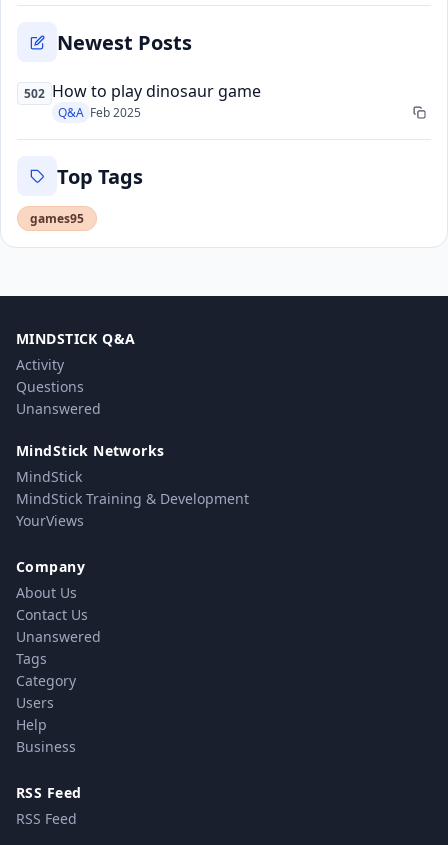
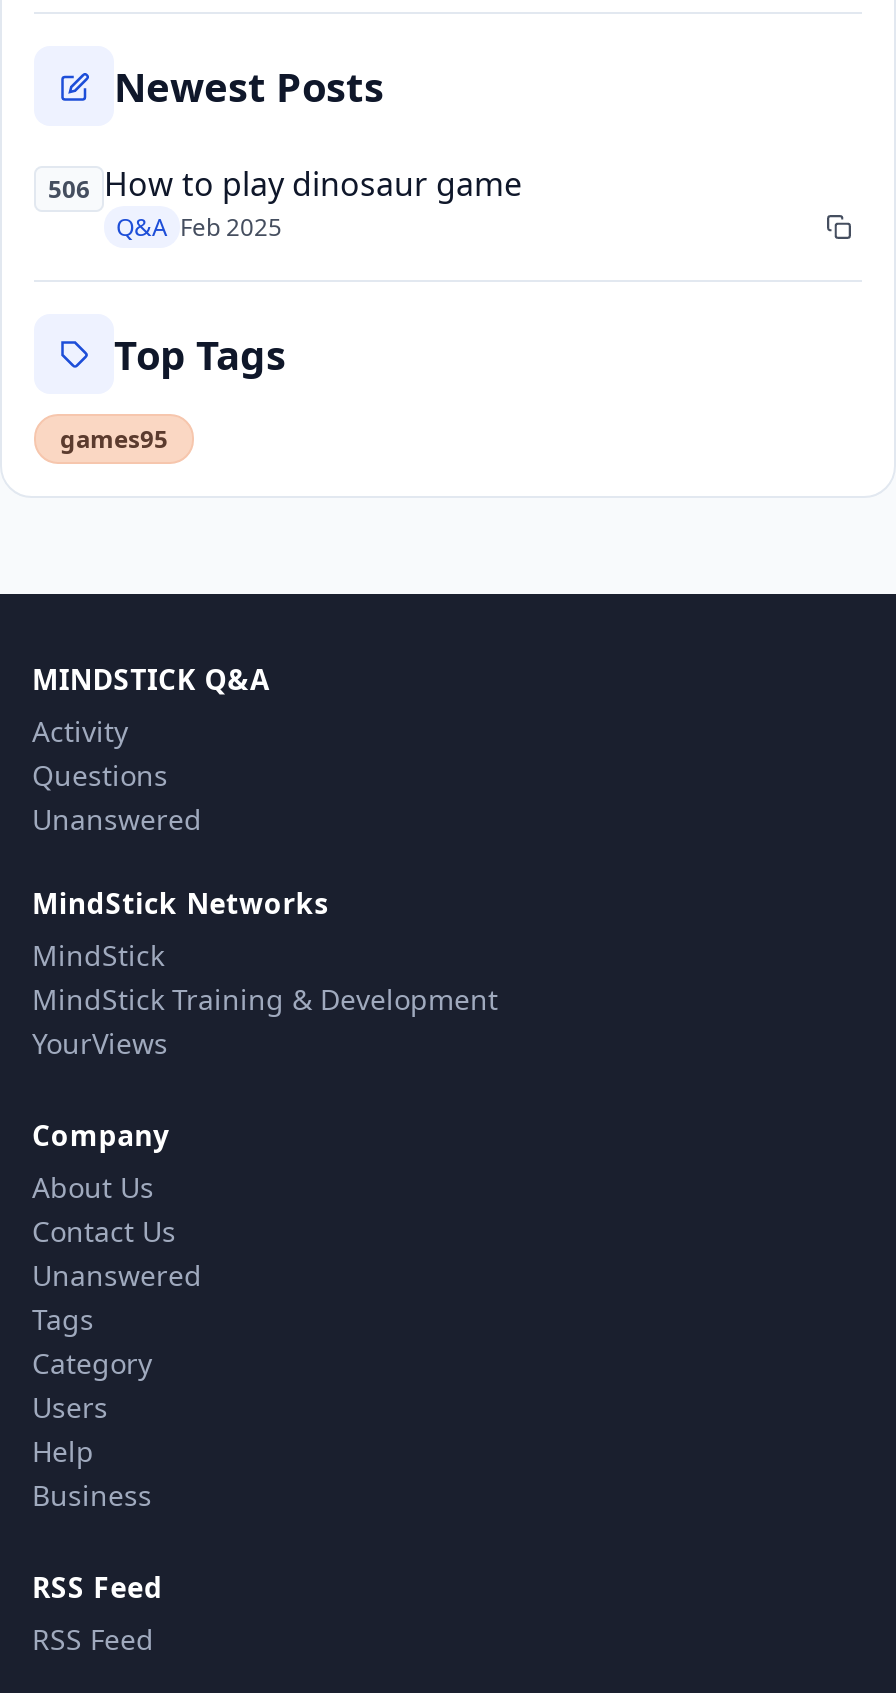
[24,80,261,102] 502 How to play dinosaur game -> [48,162,522,206] 506 How to play dinosaur game

